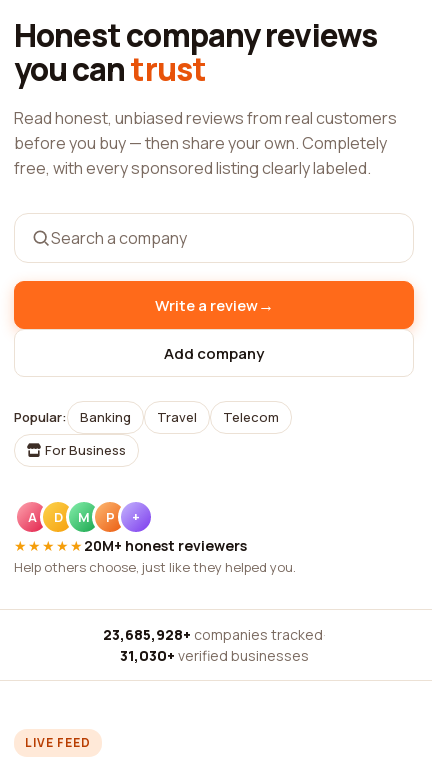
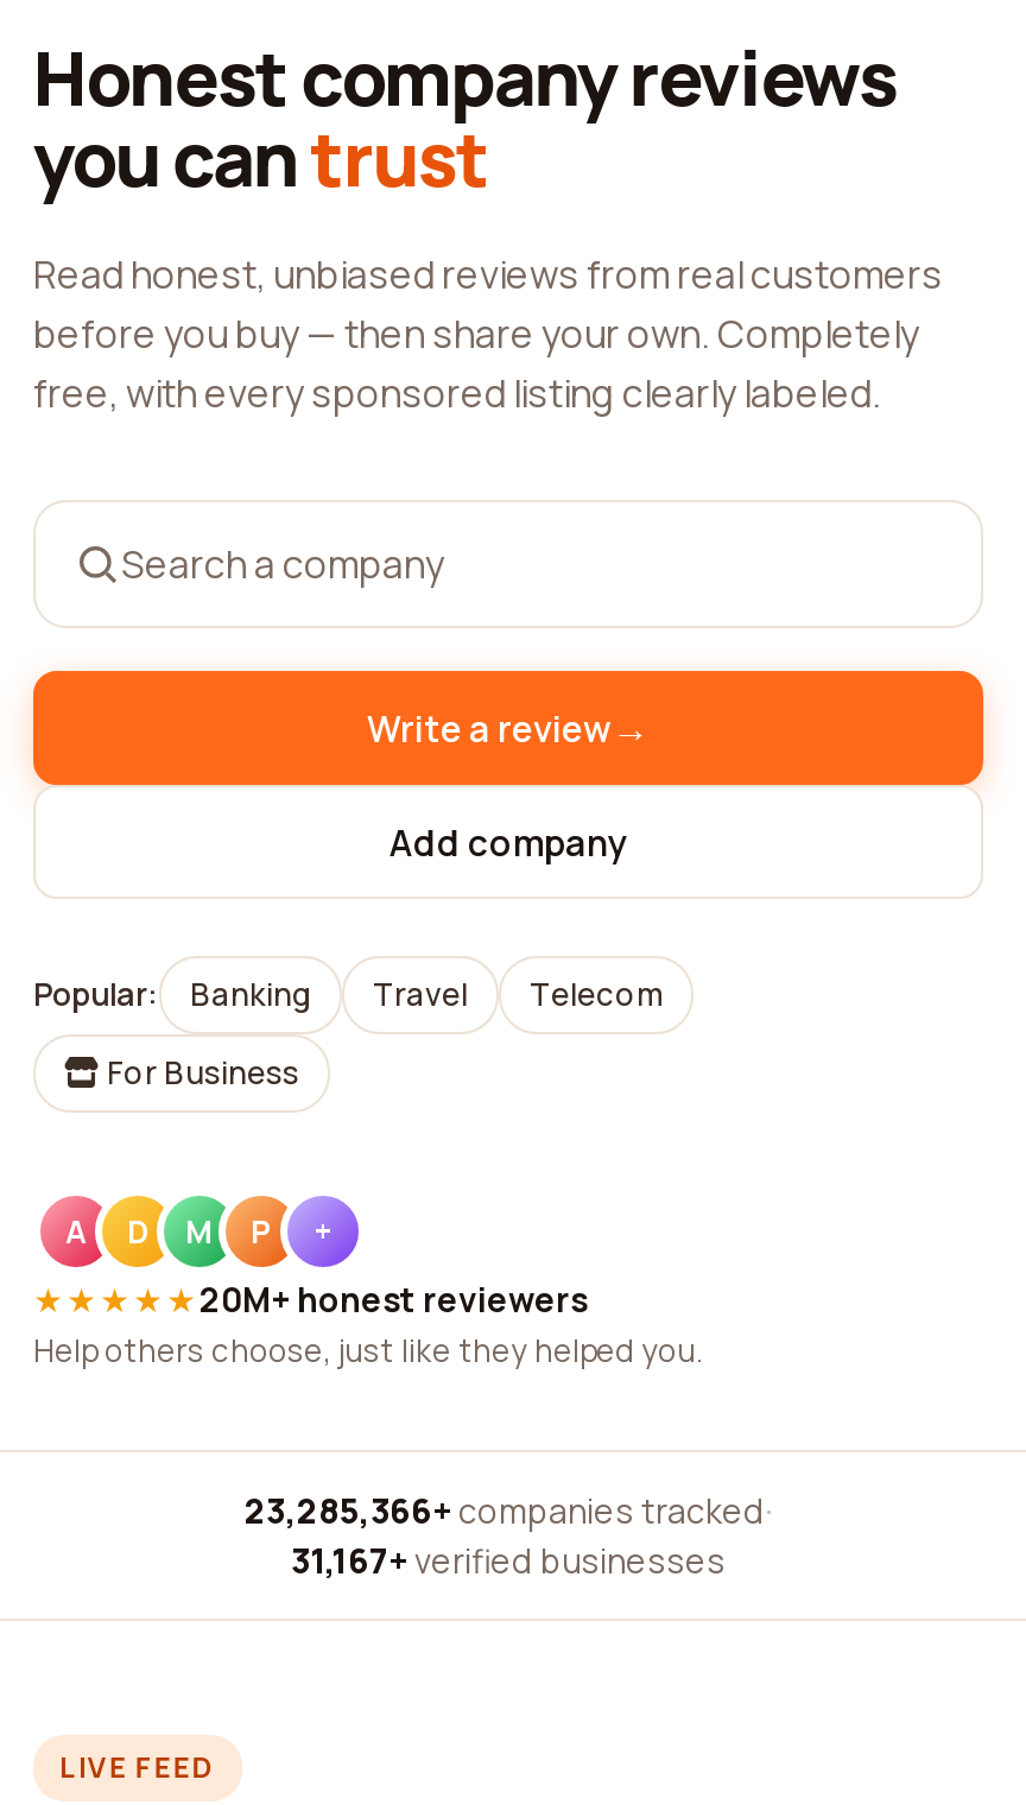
[102,625,325,644] 23,685,928+ companies tracked · -> [245,1488,772,1533] 23,285,366+ companies tracked ·
[119,646,308,665] 31,030+ verified businesses -> [291,1538,726,1583] 31,167+ verified businesses

